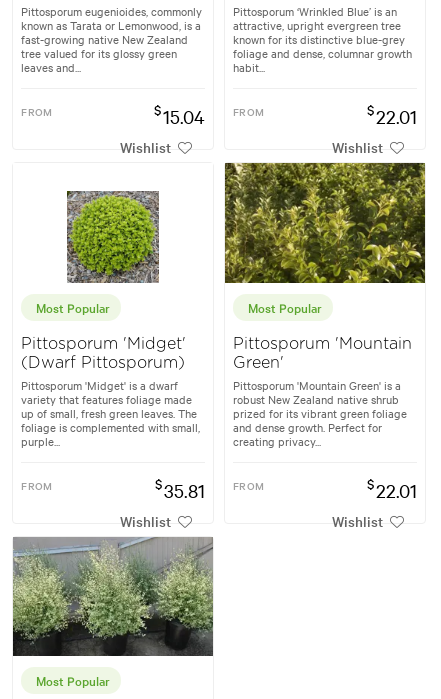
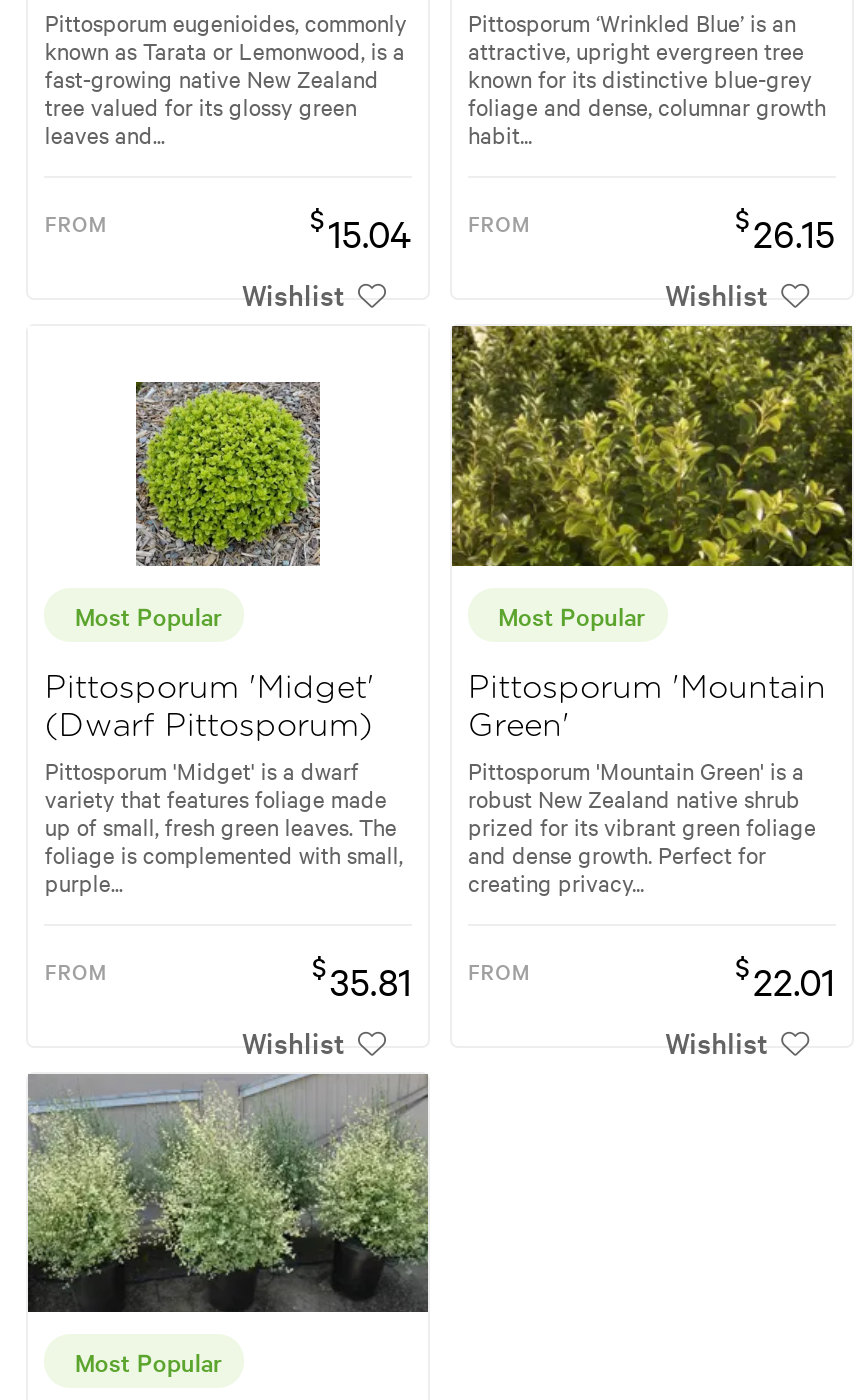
[367,99,417,128] $ 22.01 -> [735,199,835,256] $ 26.15

